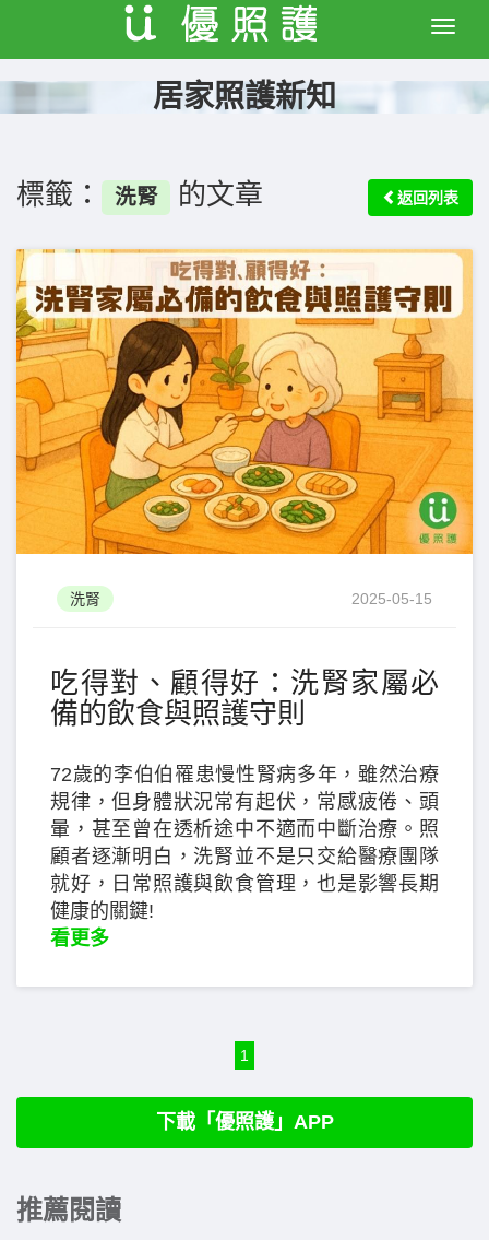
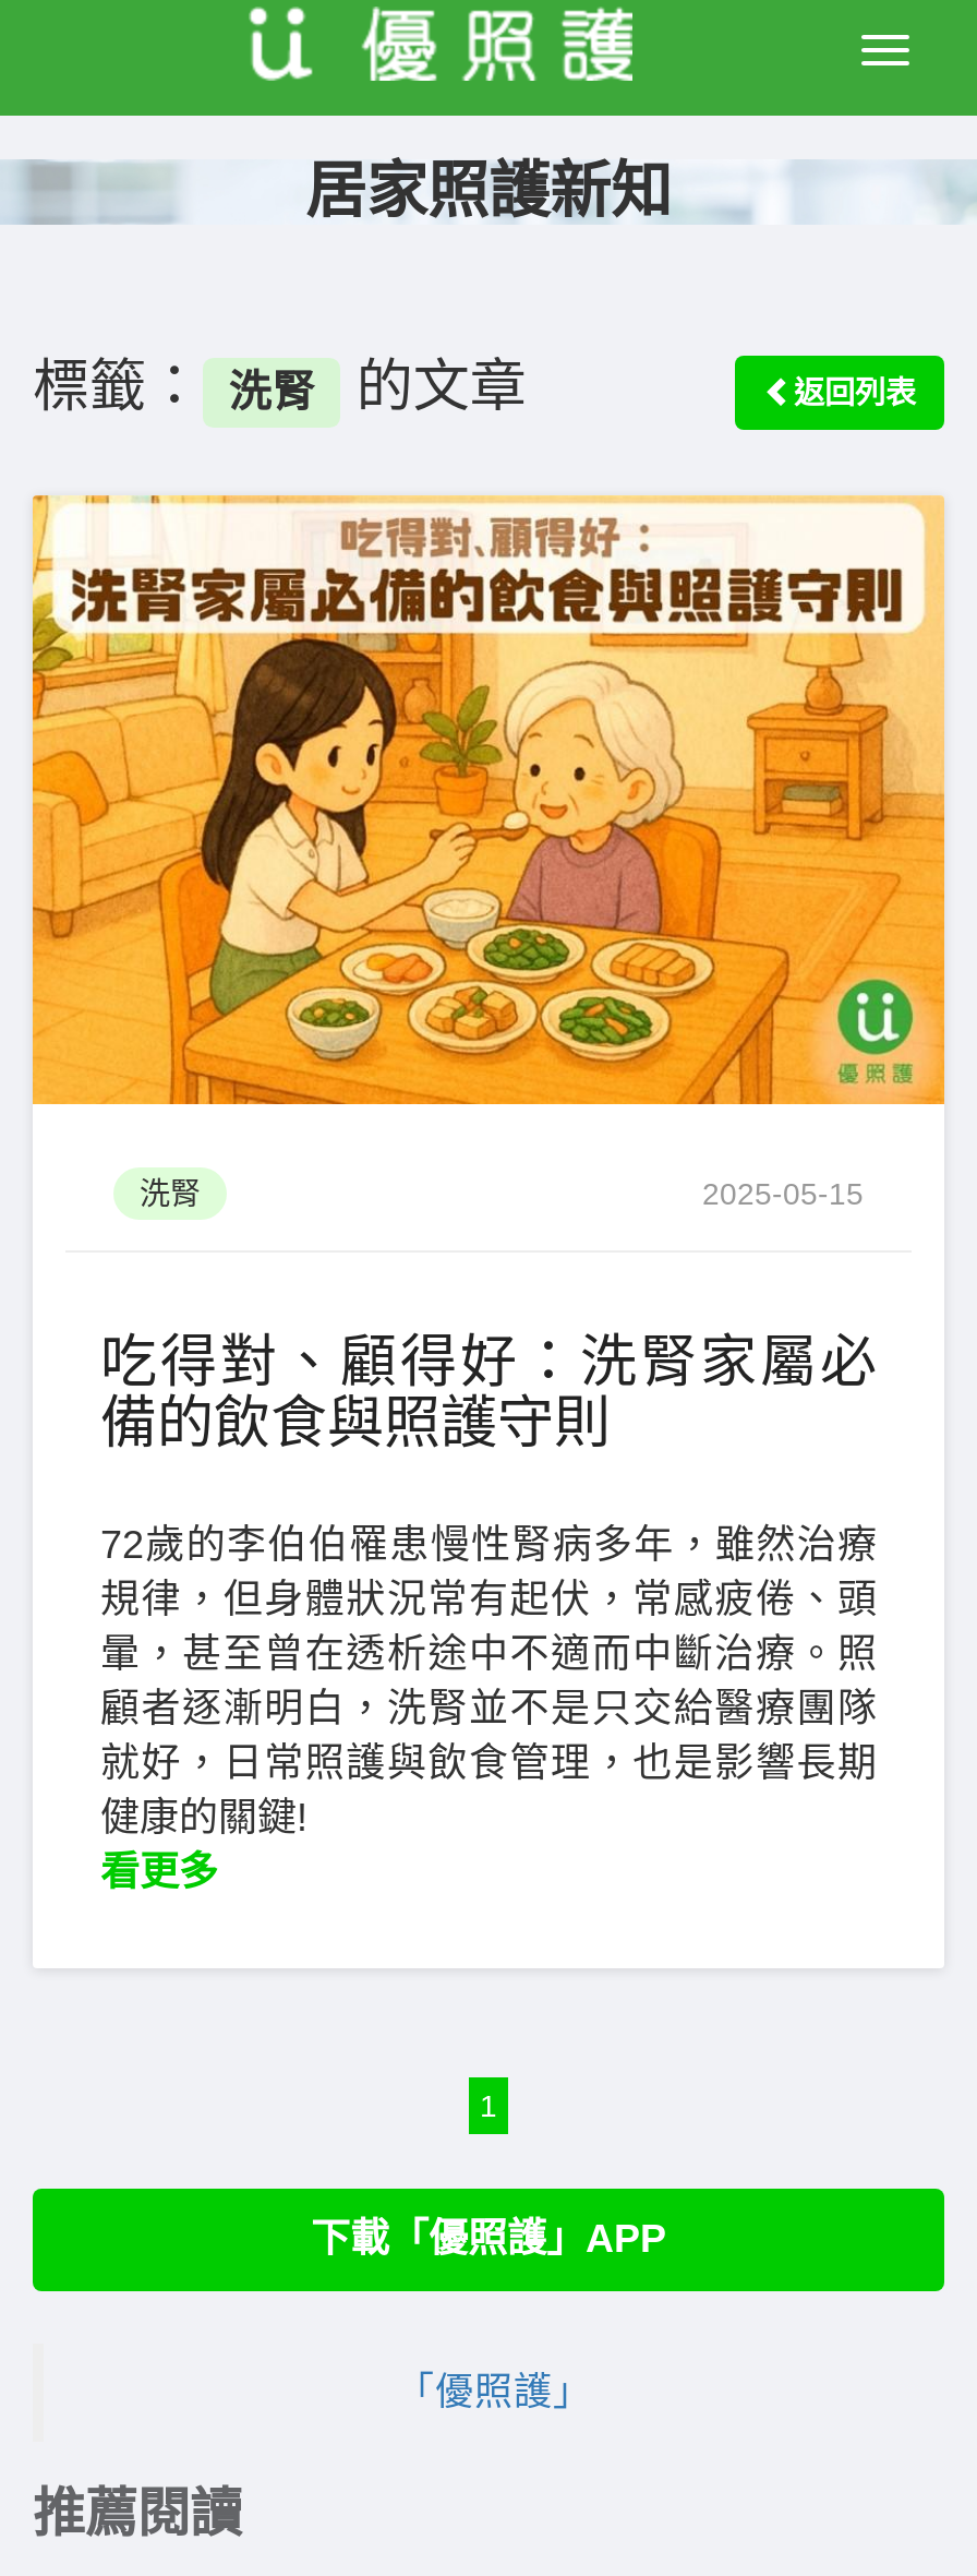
none -> [396,2371,592,2414] 「優照護」

